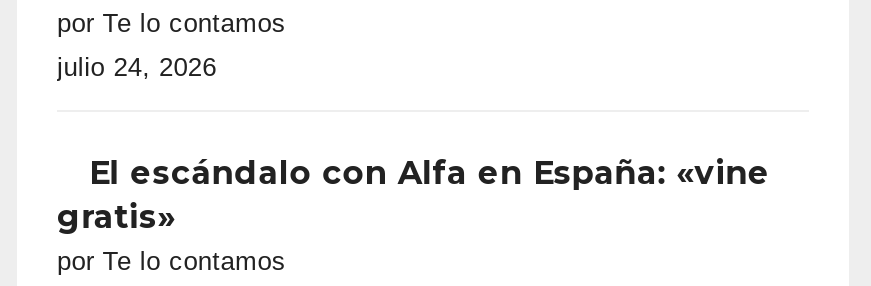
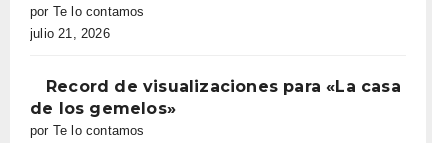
[57,51,217,81] julio 24, 2026 -> [30,26,110,41] julio 21, 2026
[57,153,770,235] El escándalo con Alfa en España: «vine | gratis» -> [30,77,401,118] Record de visualizaciones para «La casa | de los gemelos»

